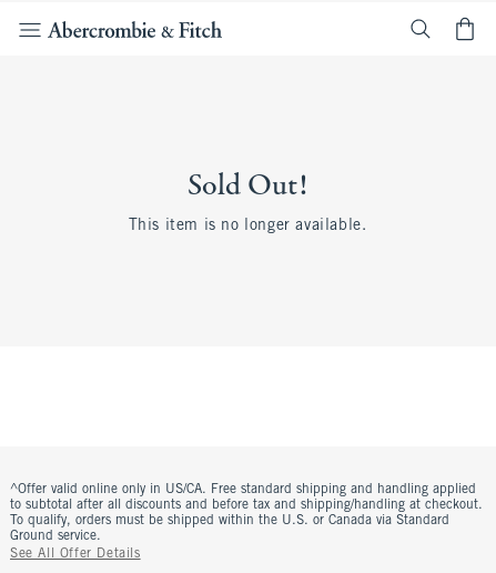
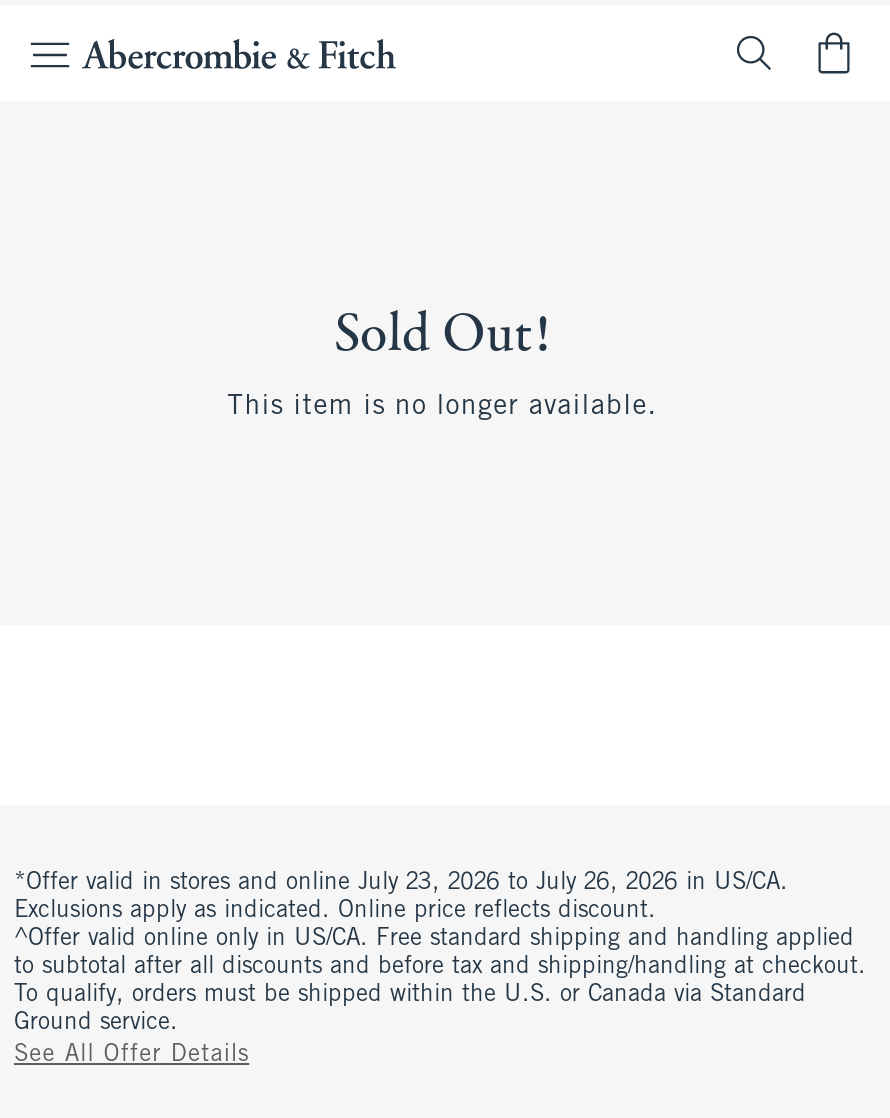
none -> [14,871,788,923] *Offer valid in stores and online July 23, 2026 to July 26, 2026 in US/CA. | Exclusions apply as indicated. Online price reflects discount.

